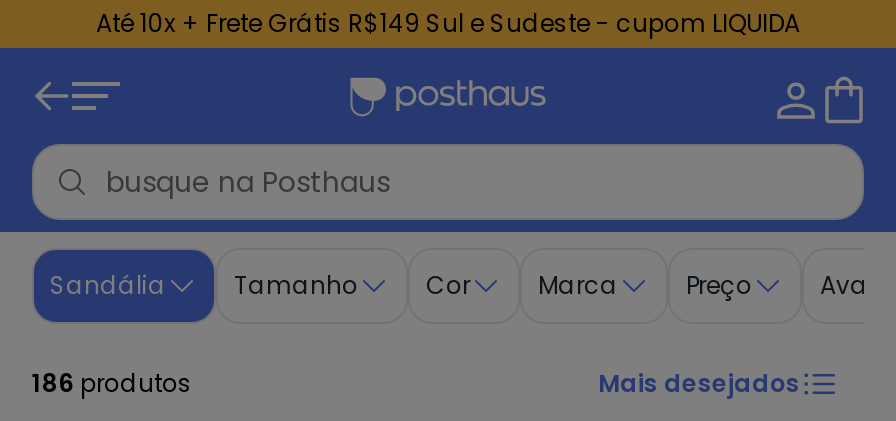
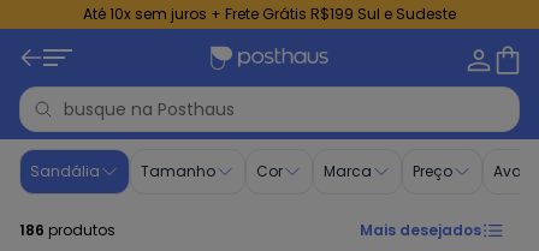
[96,6,800,40] Até 10x + Frete Grátis R$149 Sul e Sudeste - cupom LIQUIDA -> [83,4,456,24] Até 10x sem juros + Frete Grátis R$199 Sul e Sudeste

